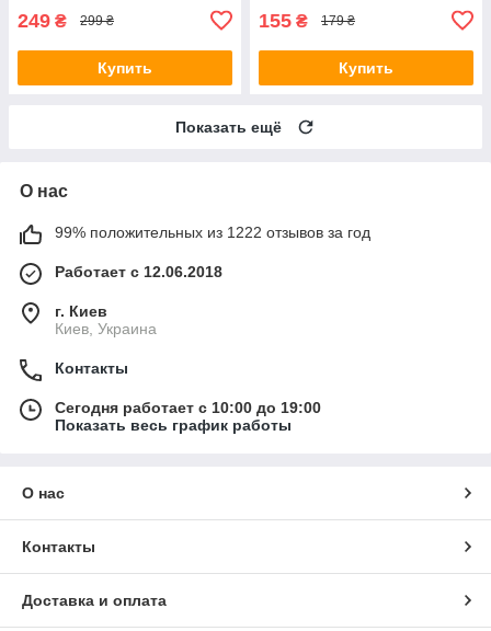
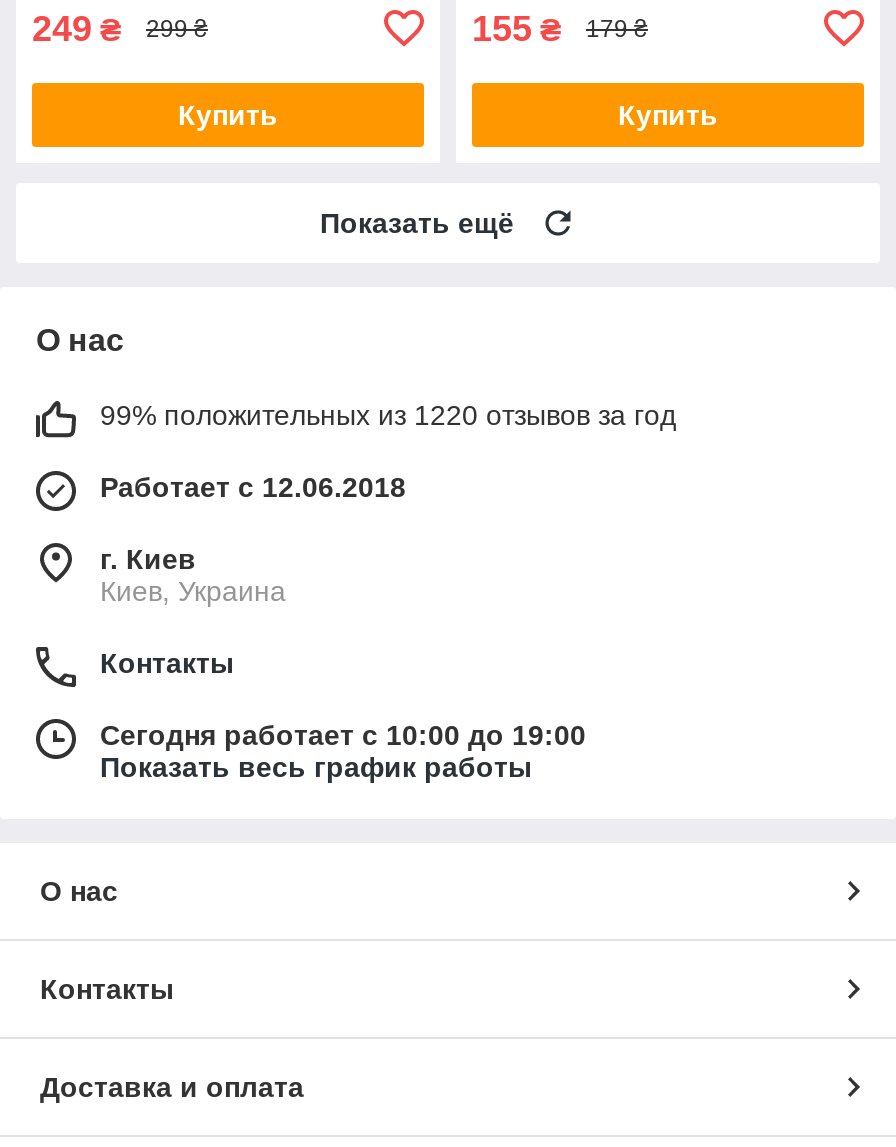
[55,223,370,241] 99% положительных из 1222 отзывов за год -> [100,398,676,430] 99% положительных из 1220 отзывов за год

